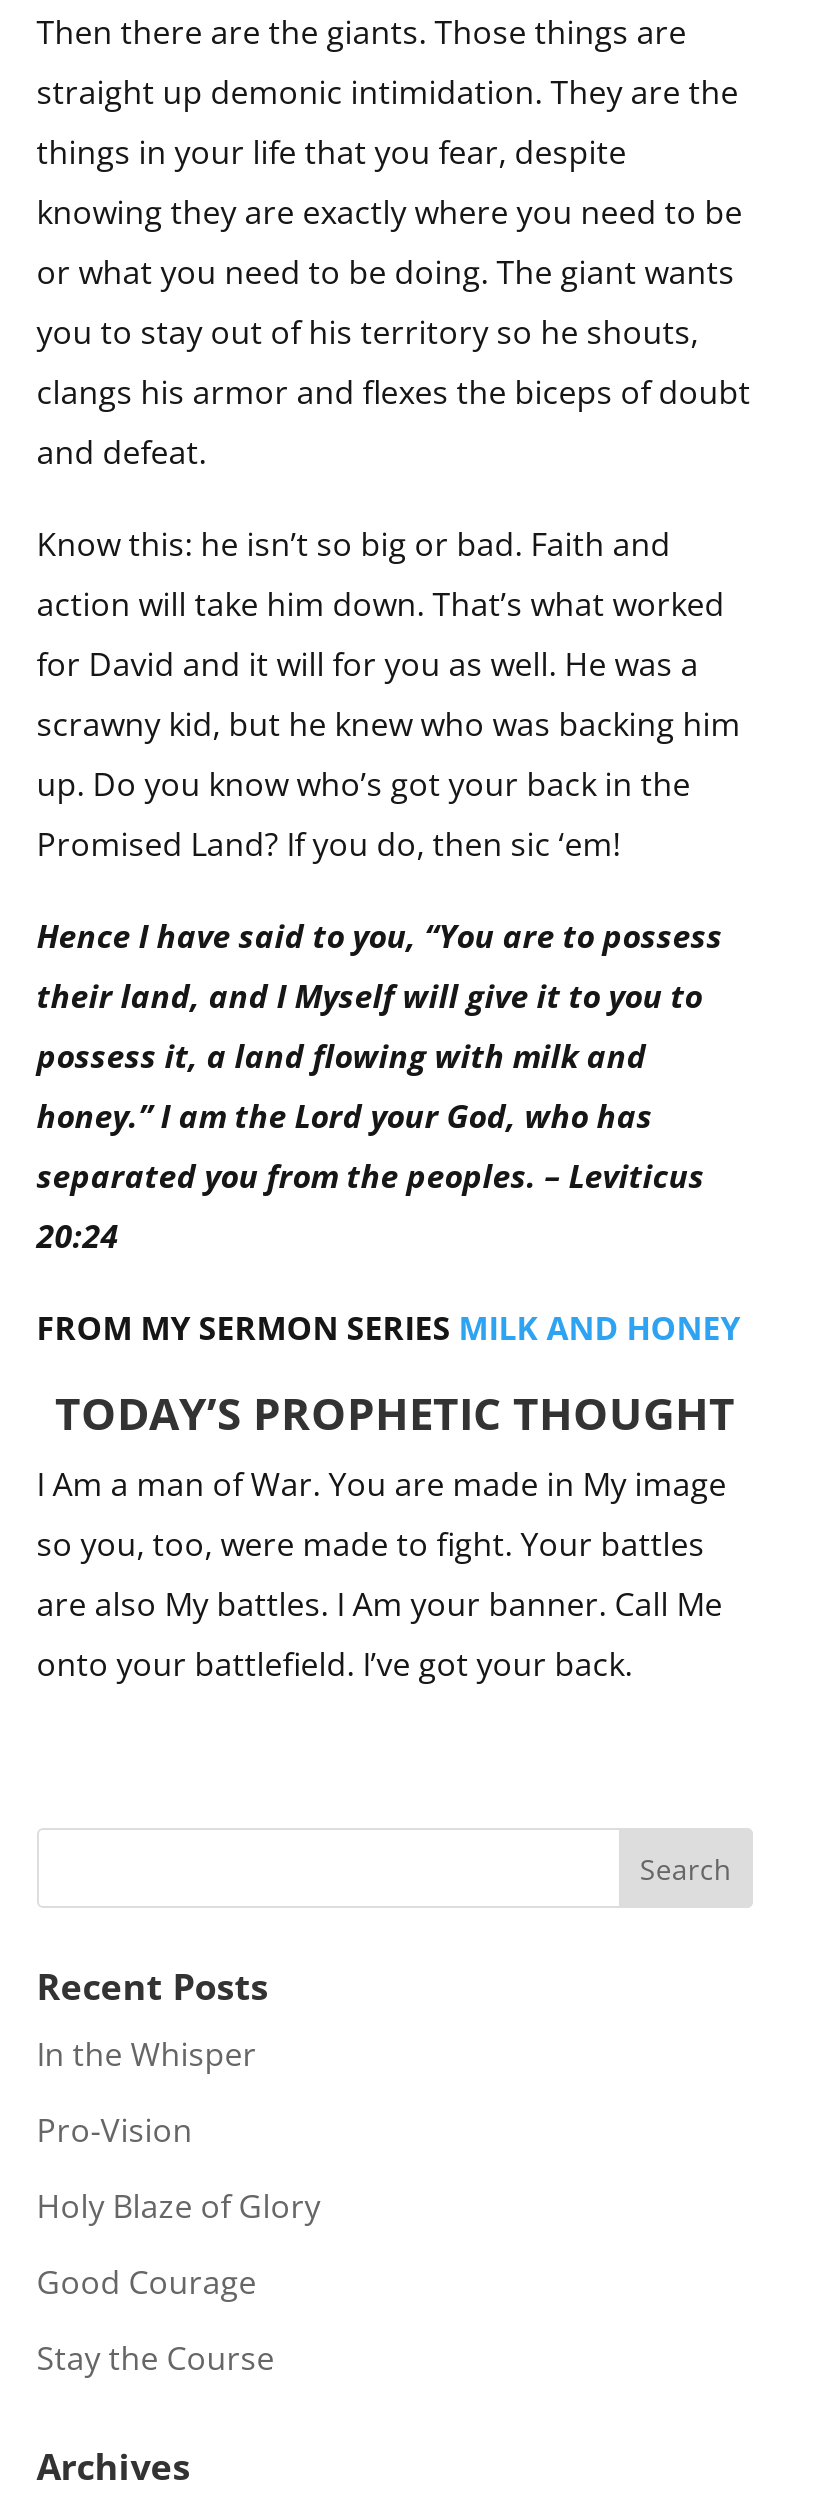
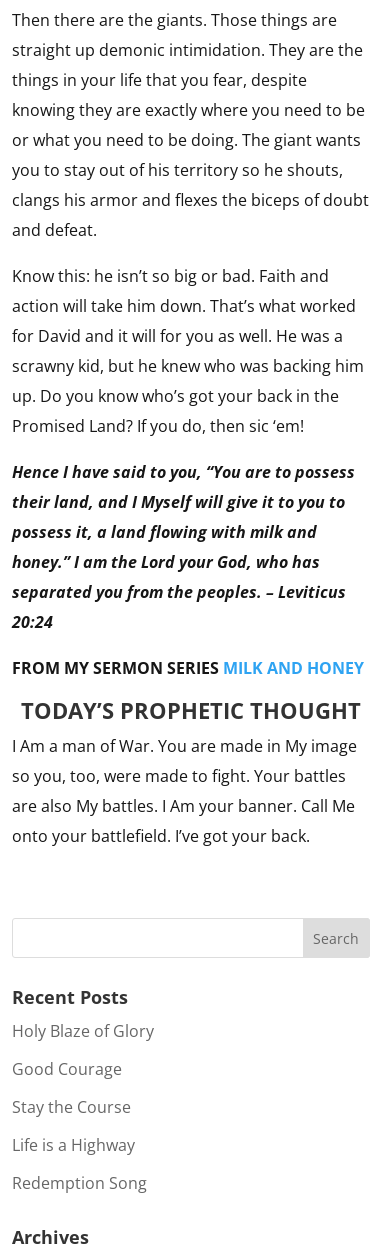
[37,2032,257,2152] In the Whisper | Pro-Vision -> none
moved [37,2184,321,2380] -> [12,1020,154,1118]: Holy Blaze of Glory | Good Courage | Stay the Course
none -> [12,1134,147,1194] Life is a Highway | Redemption Song

